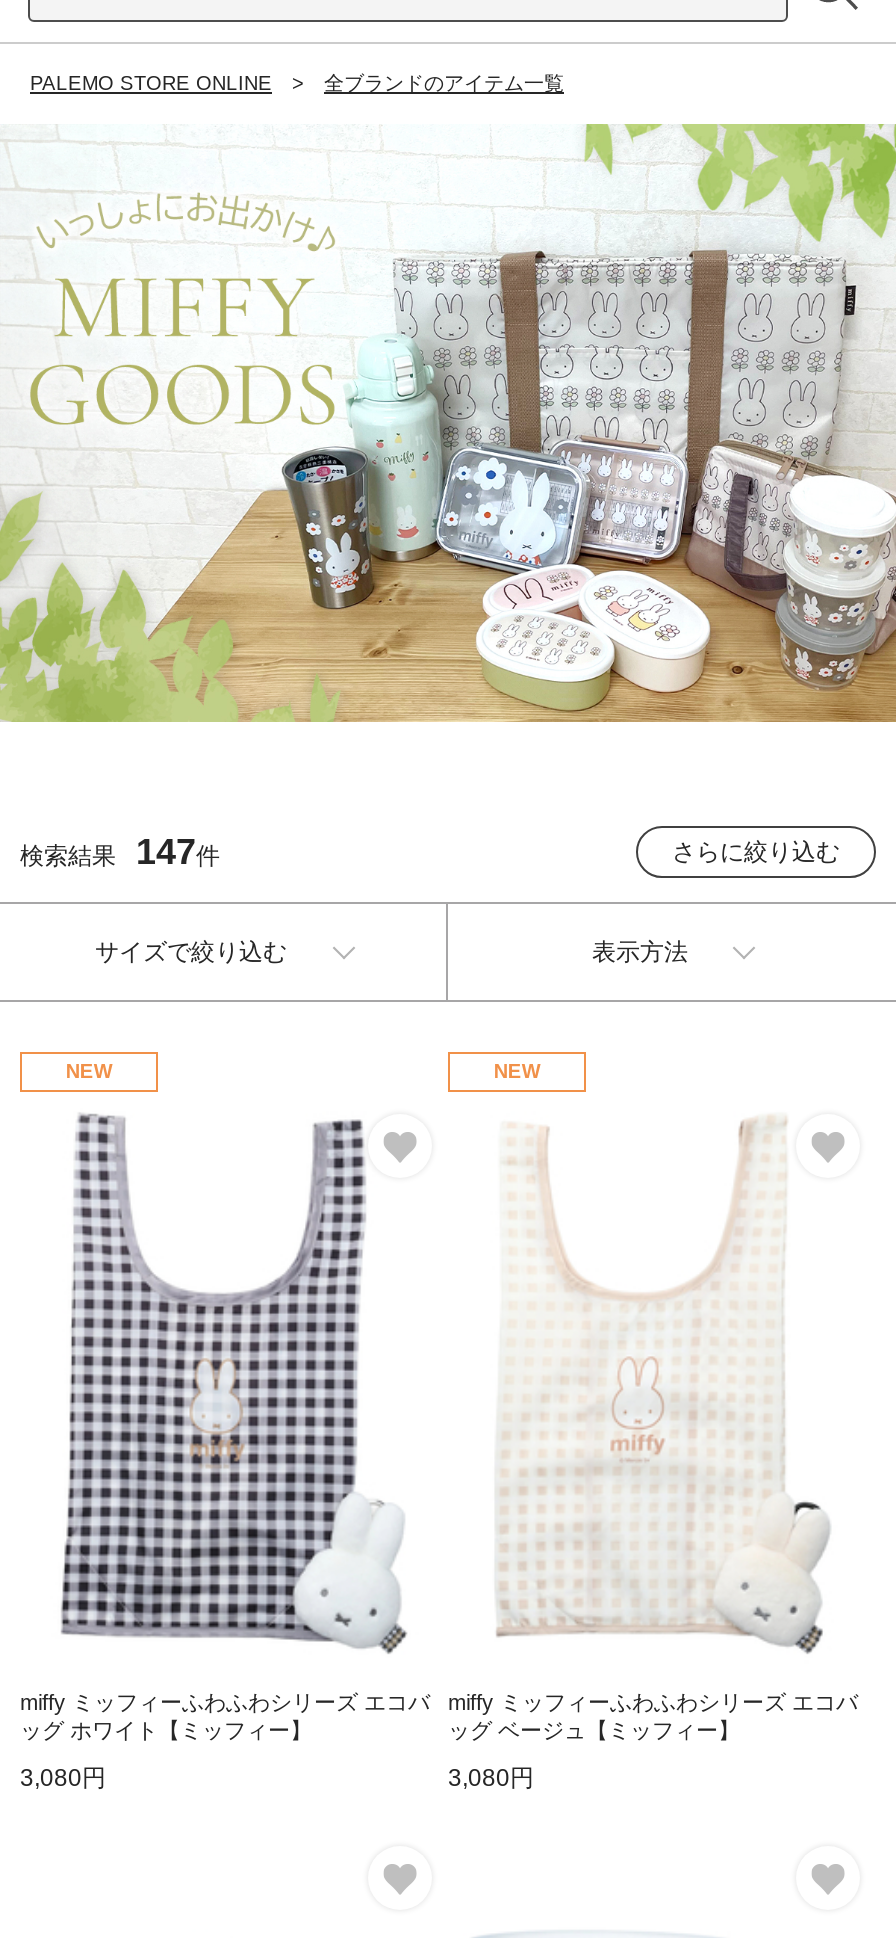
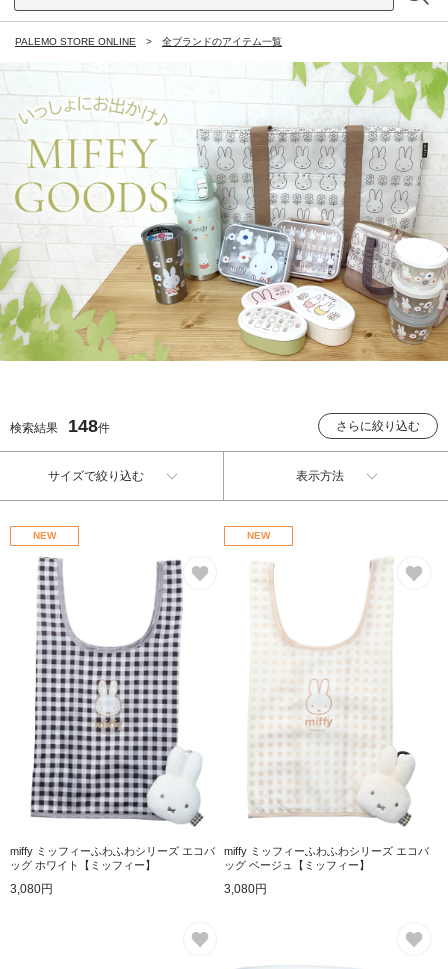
[20,831,220,871] 検索結果 147件 -> [10,416,110,436] 検索結果 148件

